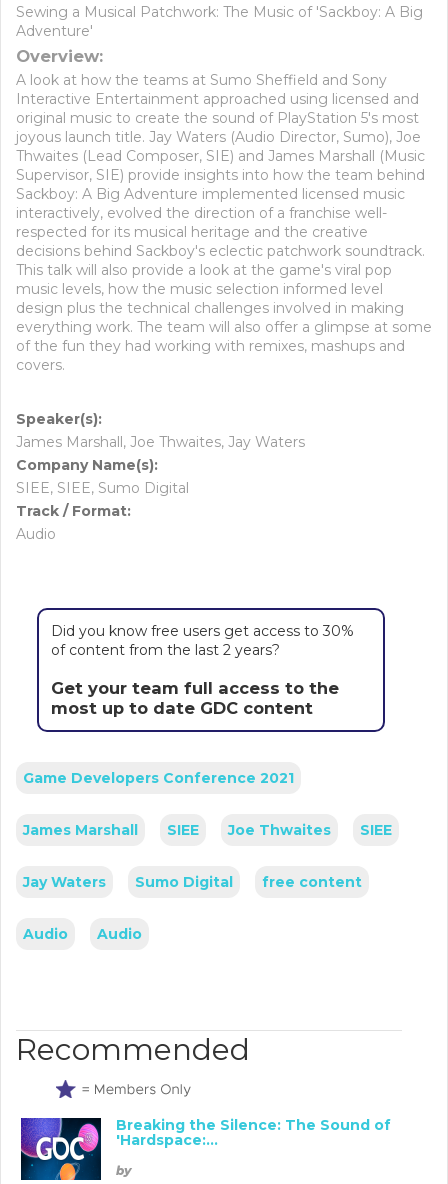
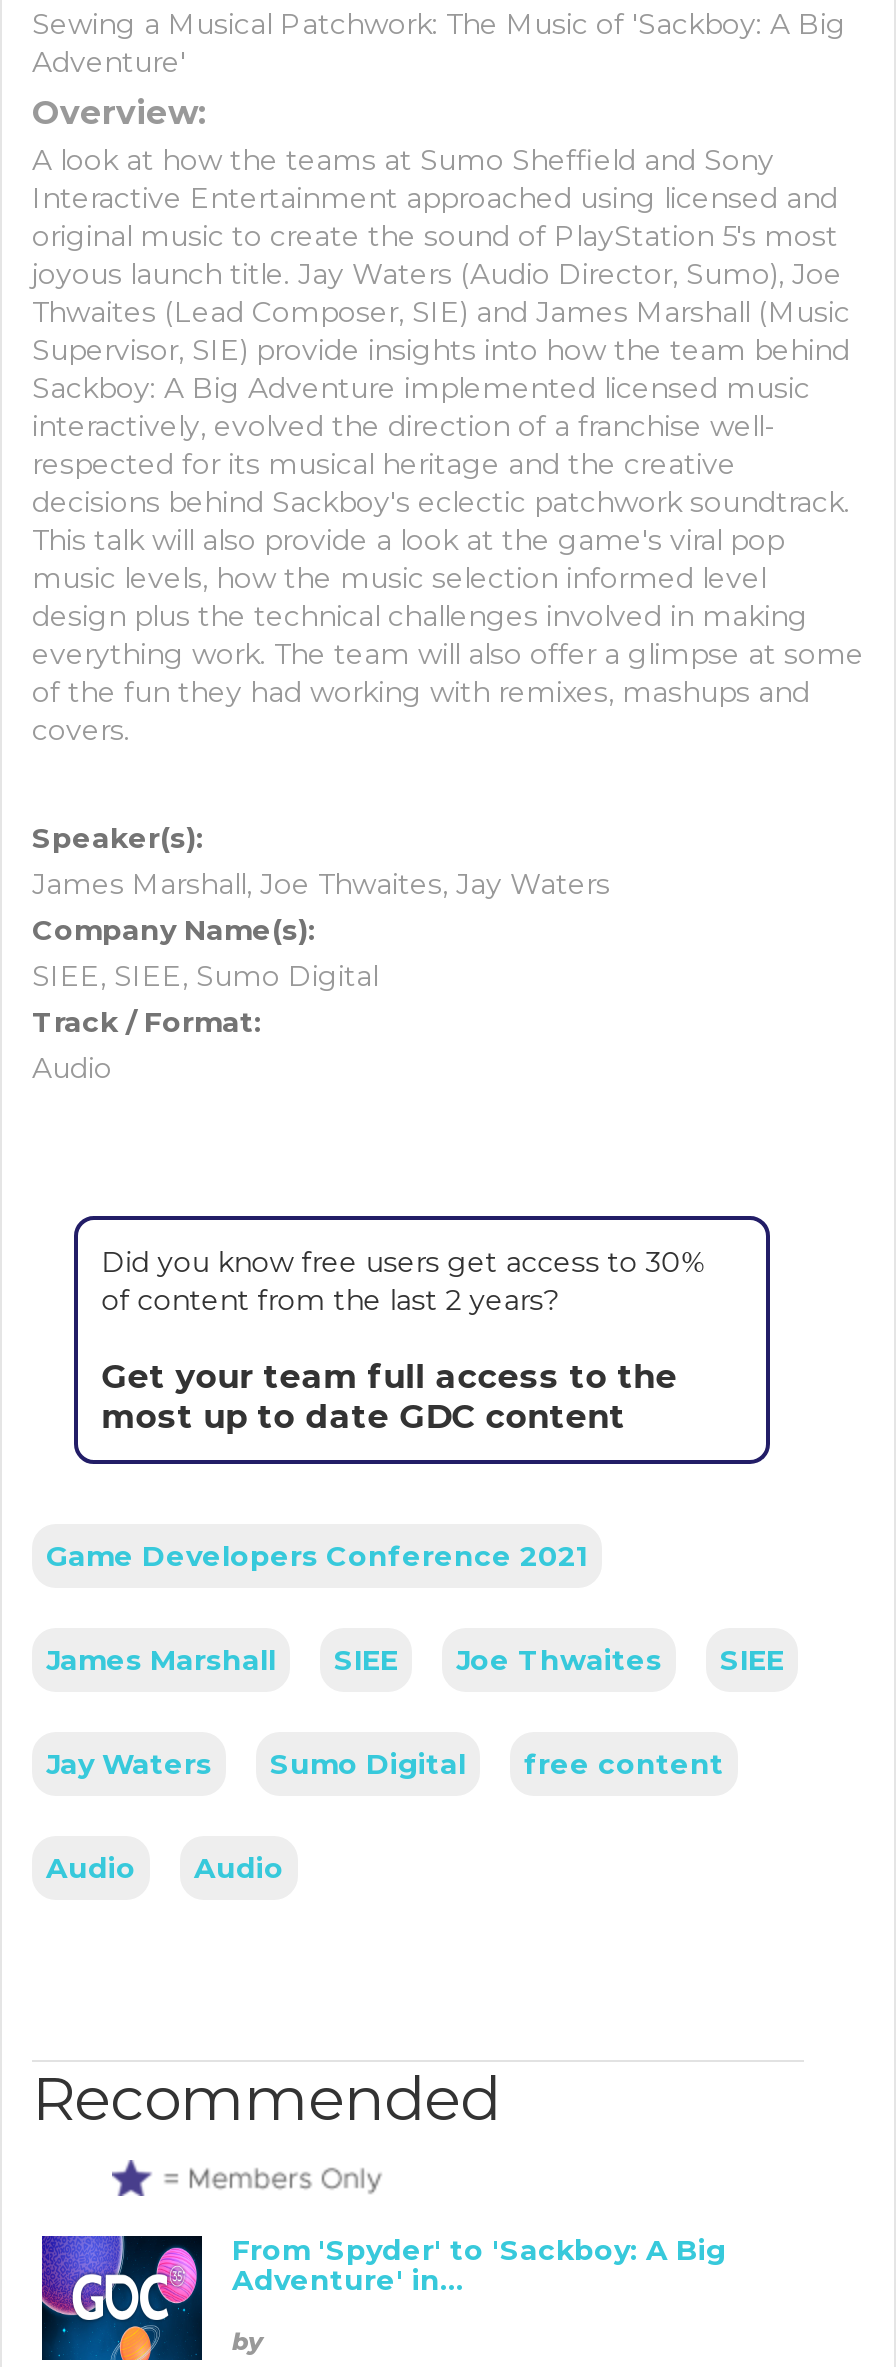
[116,1116,391,1149] Breaking the Silence: The Sound of | 'Hardspace:... -> [232,2232,726,2298] From 'Spyder' to 'Sackboy: A Big | Adventure' in...

